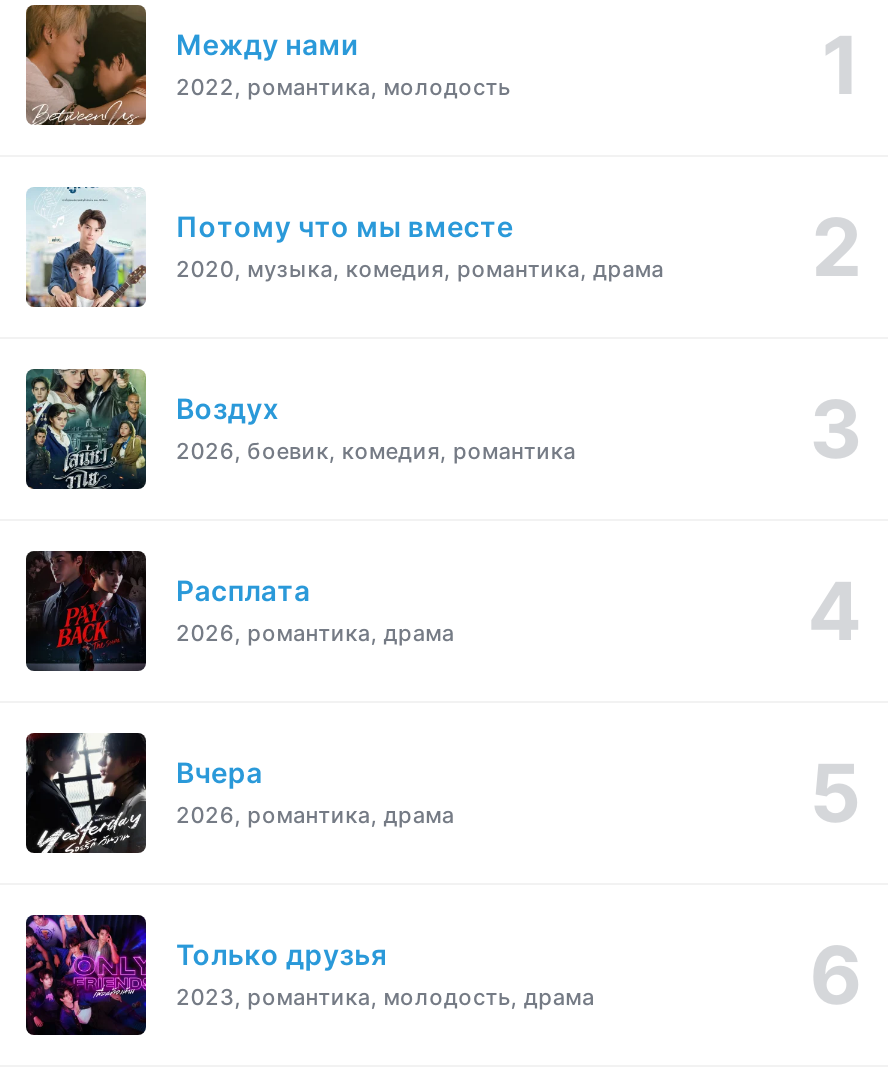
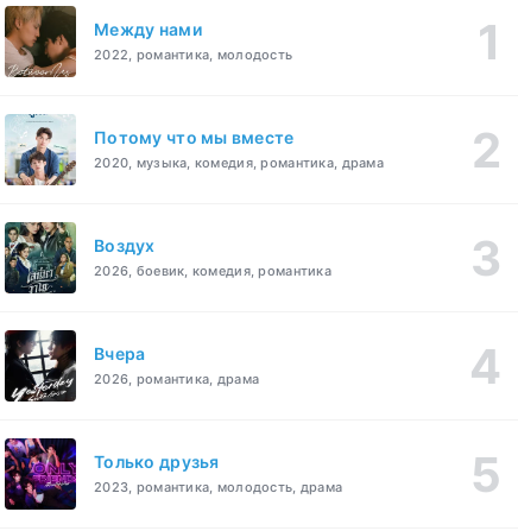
[26,549,454,671] [image] | Расплата | 2026, романтика, драма -> none

